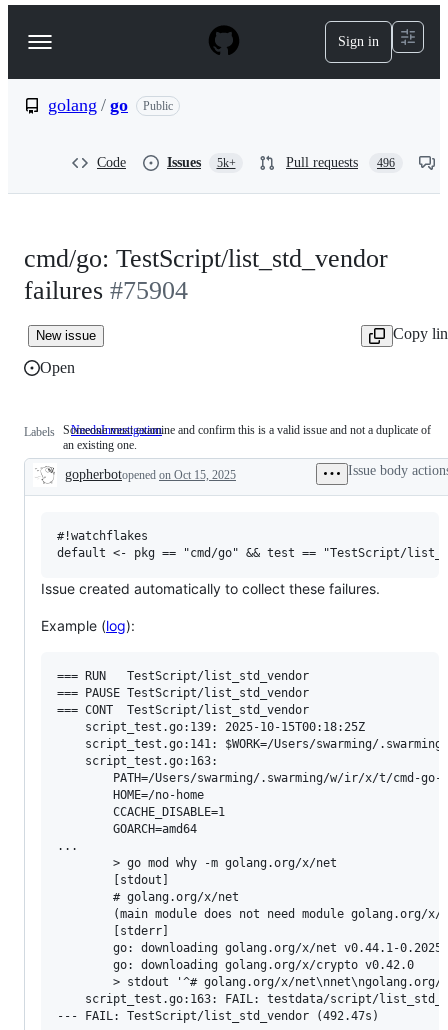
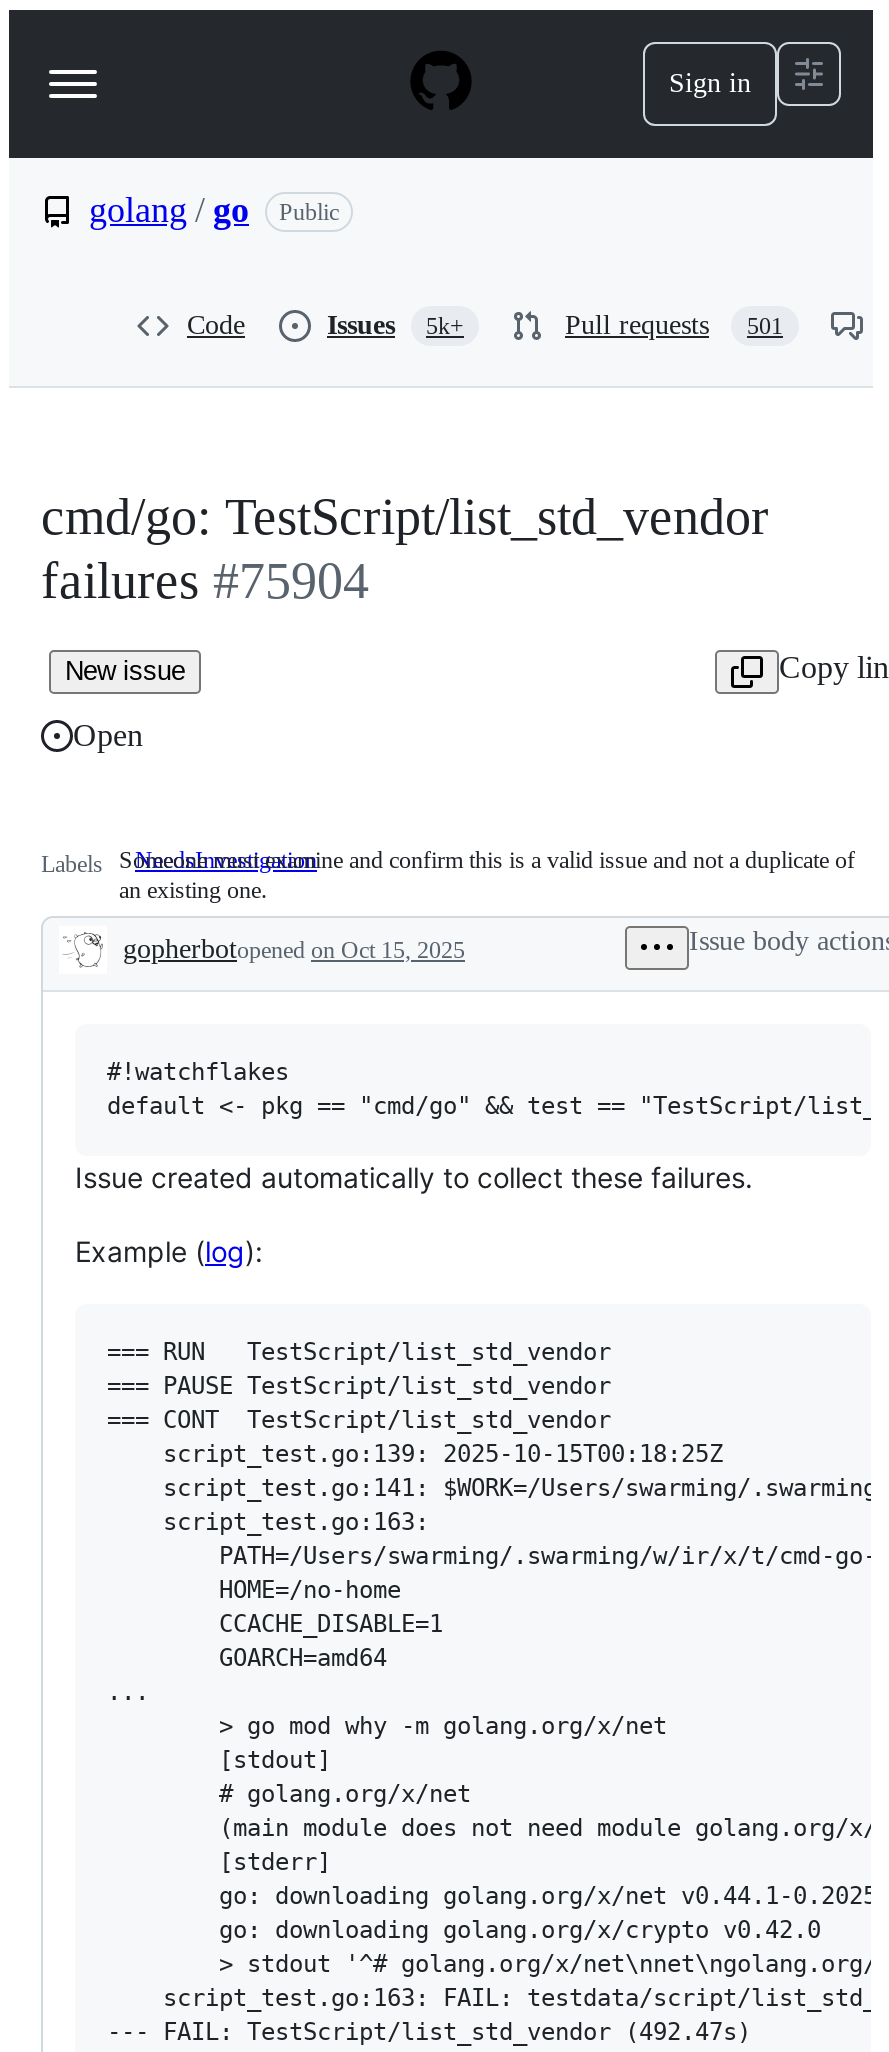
[286,155,395,170] Pull requests 496 -> [565,310,783,340] Pull requests 501

